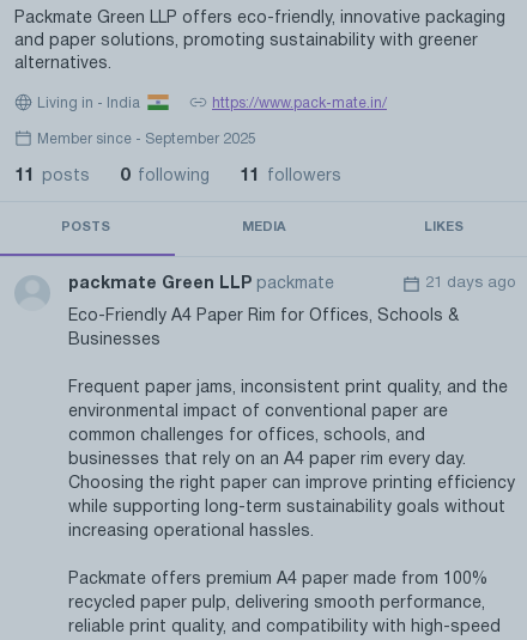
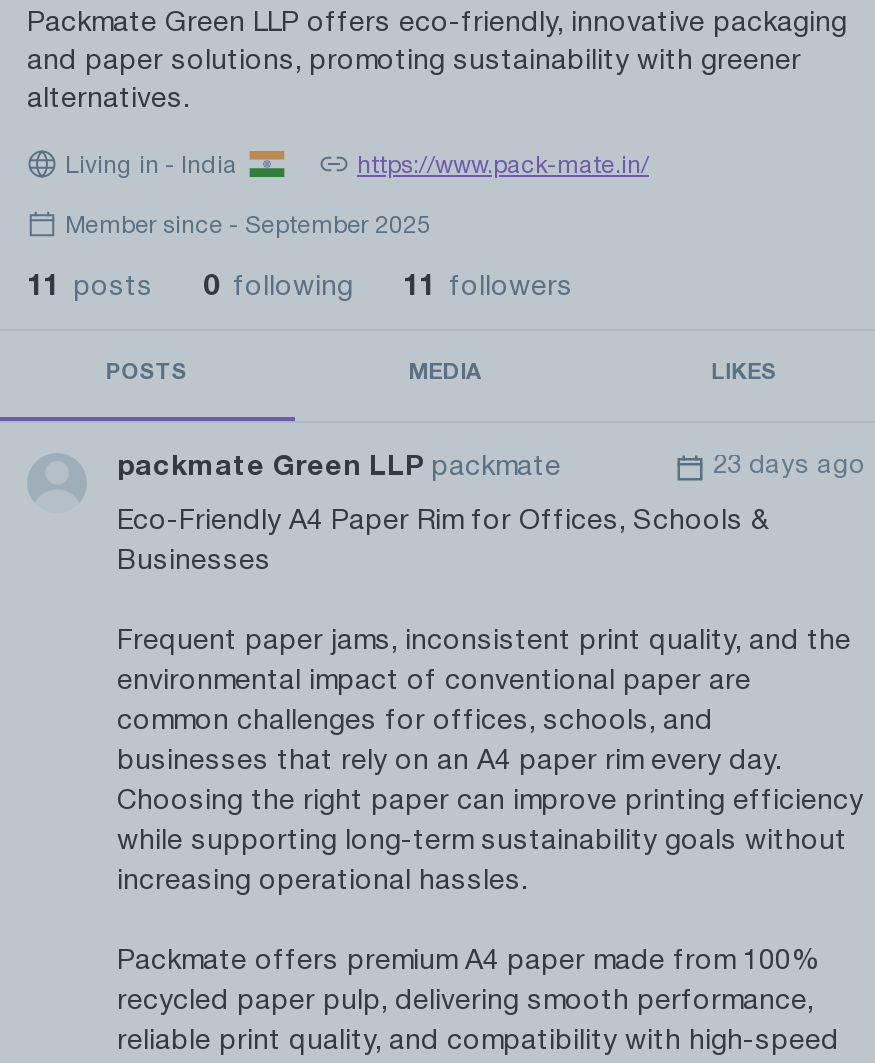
[425,277,515,291] 21 days ago -> [713,456,863,480] 23 days ago

